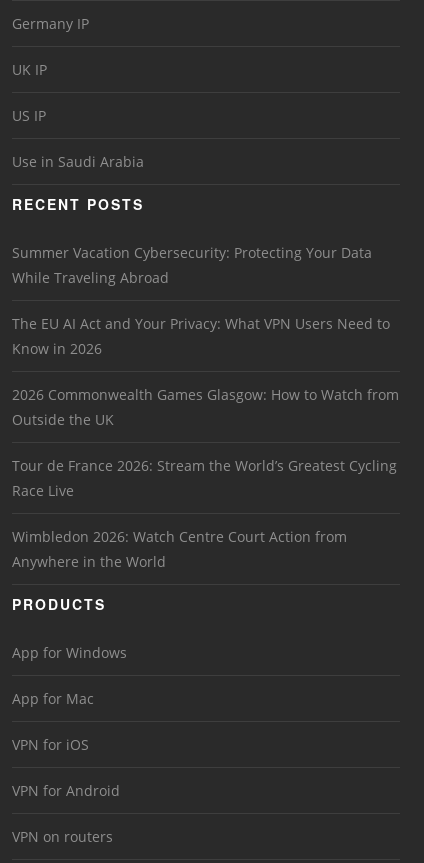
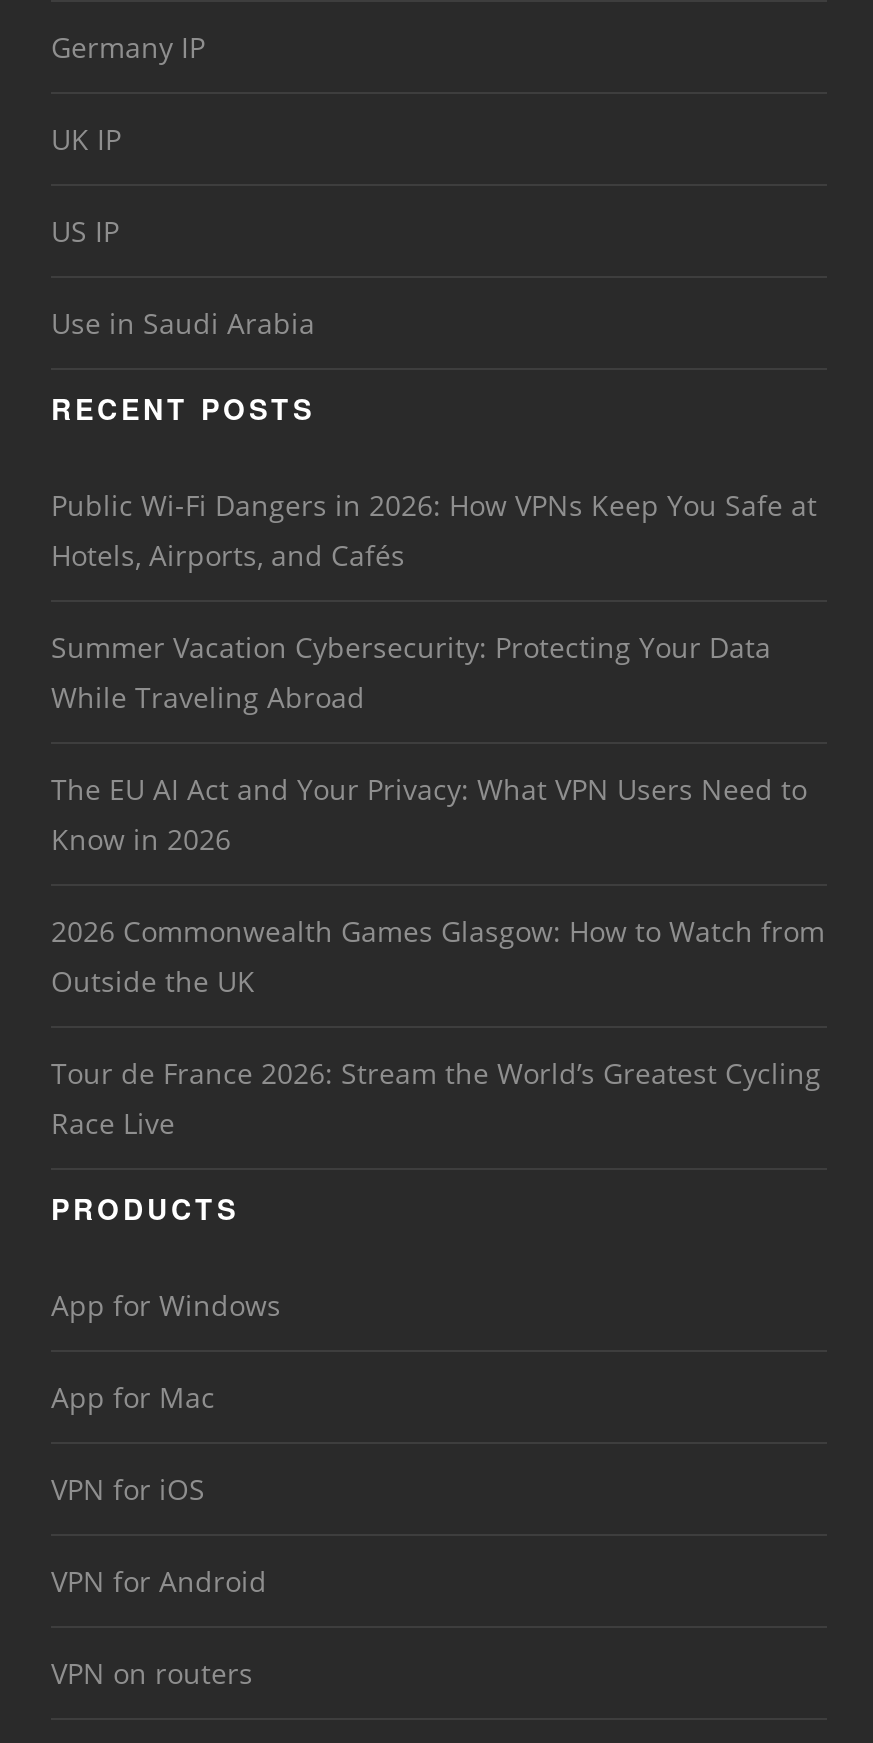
none -> [51,487,817,575] Public Wi-Fi Dangers in 2026: How VPNs Keep You Safe at | Hotels, Airports, and Cafés
moved [12,243,399,500] -> [51,629,825,1143]: Summer Vacation Cybersecurity: Protecting Your Data | While Traveling Abroad | The EU AI Act and Your Privacy: What VPN Users Need to | Know in 2026 | 2026 Commonwealth Games Glasgow: How to Watch from | Outside the UK | Tour de France 2026: Stream the World’s Greatest Cycling | Race Live
[12,527,347,571] Wimbledon 2026: Watch Centre Court Action from | Anywhere in the World -> none

